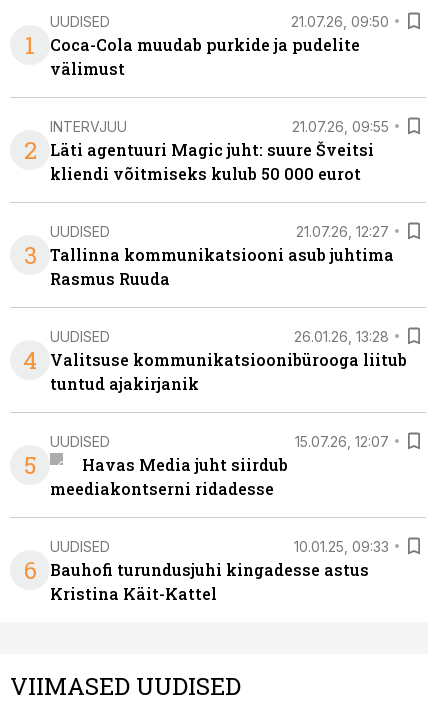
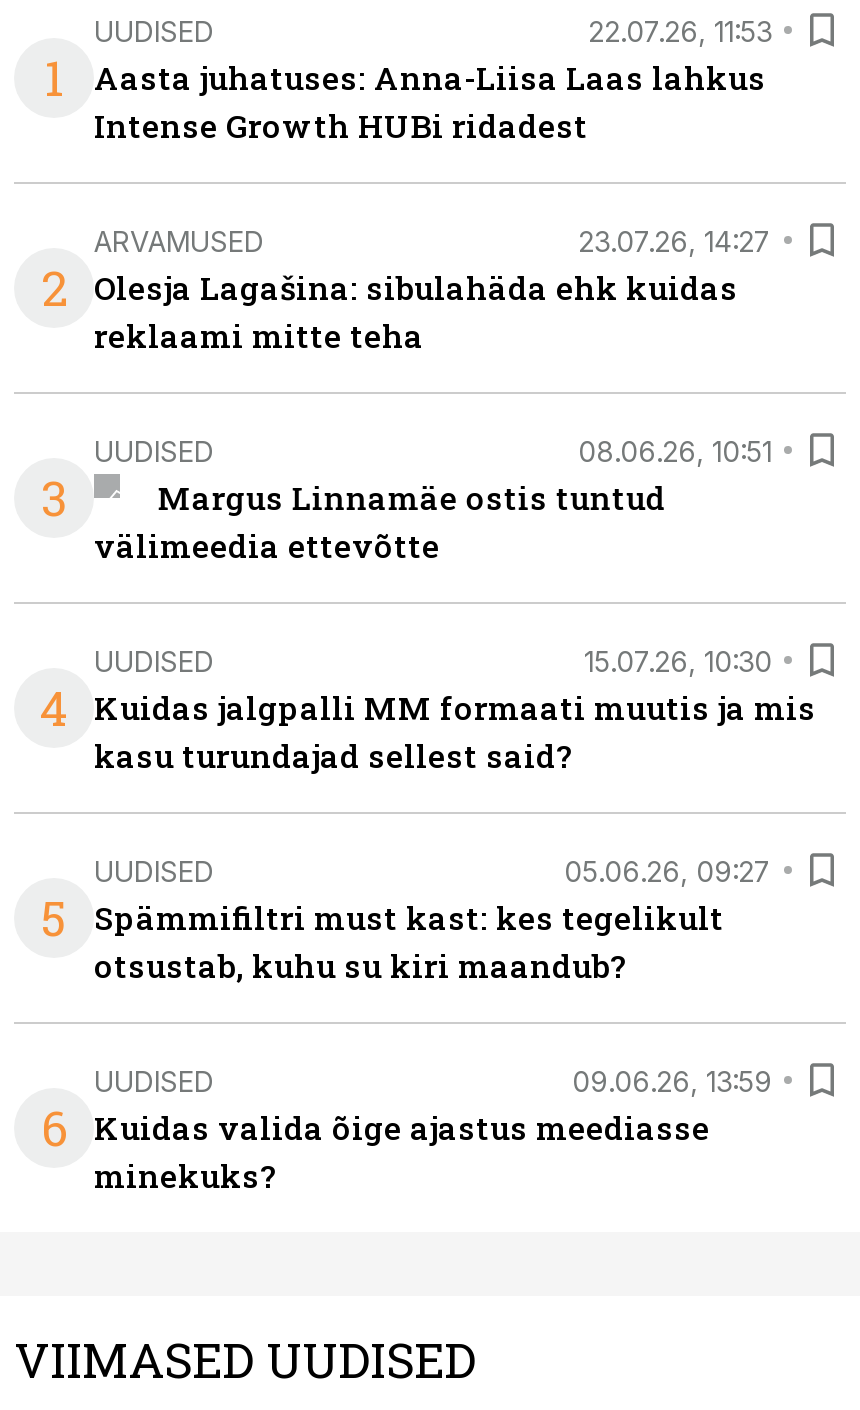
[50,12,389,79] 21.07.26, 09:50 | Coca-Cola muudab purkide ja pudelite | välimust -> [94,13,772,146] 22.07.26, 11:53 | Aasta juhatuses: Anna-Liisa Laas lahkus | Intense Growth HUBi ridadest
[50,117,389,184] INTERVJUU | 21.07.26, 09:55 | Läti agentuuri Magic juht: suure Šveitsi | kliendi võitmiseks kulub 50 000 eurot -> [94,223,772,356] ARVAMUSED | 23.07.26, 14:27 | Olesja Lagašina: sibulahäda ehk kuidas | reklaami mitte teha
[50,222,394,289] 21.07.26, 12:27 | Tallinna kommunikatsiooni asub juhtima | Rasmus Ruuda -> [94,433,772,566] 08.06.26, 10:51 | Margus Linnamäe ostis tuntud | välimeedia ettevõtte
[50,327,407,394] 26.01.26, 13:28 | Valitsuse kommunikatsioonibürooga liitub | tuntud ajakirjanik -> [94,643,816,776] 15.07.26, 10:30 | Kuidas jalgpalli MM formaati muutis ja mis | kasu turundajad sellest said?
[50,432,389,499] 15.07.26, 12:07 | Havas Media juht siirdub | meediakontserni ridadesse -> [94,853,772,986] 05.06.26, 09:27 | Spämmifiltri must kast: kes tegelikult | otsustab, kuhu su kiri maandub?
[50,537,389,604] 10.01.25, 09:33 | Bauhofi turundusjuhi kingadesse astus | Kristina Käit-Kattel -> [94,1063,772,1196] 09.06.26, 13:59 | Kuidas valida õige ajastus meediasse | minekuks?

